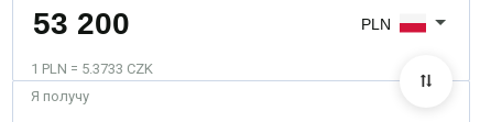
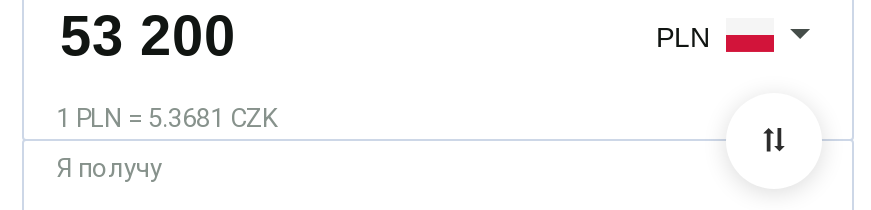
[31,61,153,77] 1 PLN = 5.3733 CZK -> [56,103,278,133] 1 PLN = 5.3681 CZK

